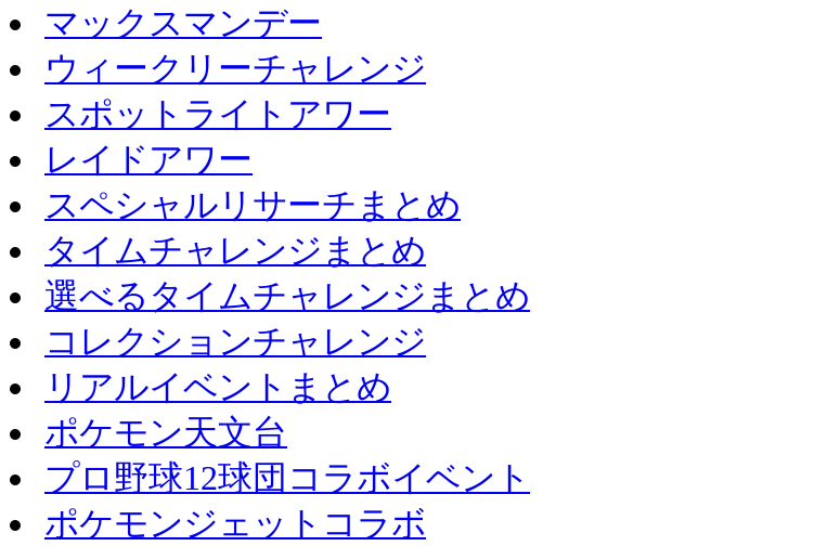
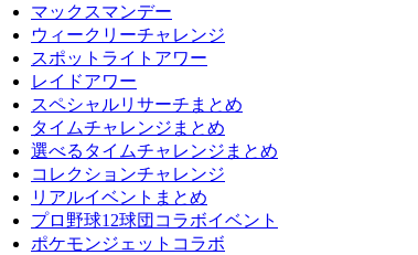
[44,414,287,451] ポケモン天文台 -> none

